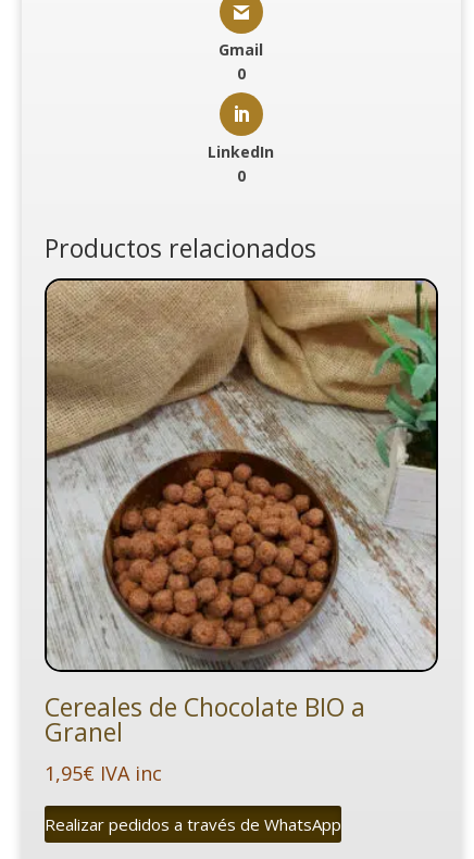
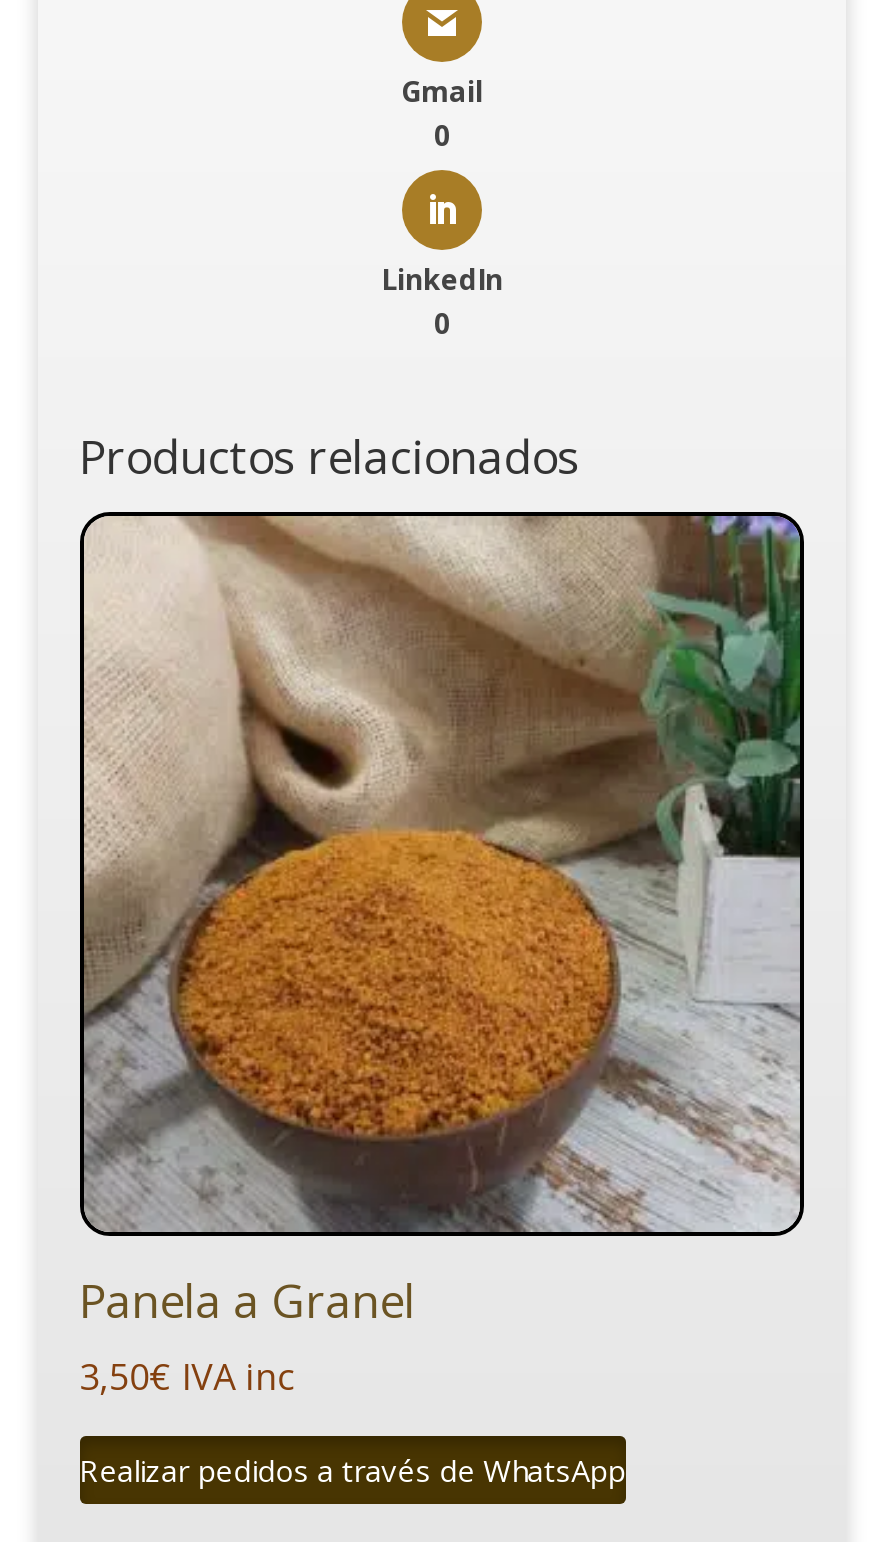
[44,279,436,787] [image] | Cereales de Chocolate BIO a | Granel | 1,95€ IVA inc -> [79,514,800,1401] [image] | Panela a Granel | 3,50€ IVA inc

